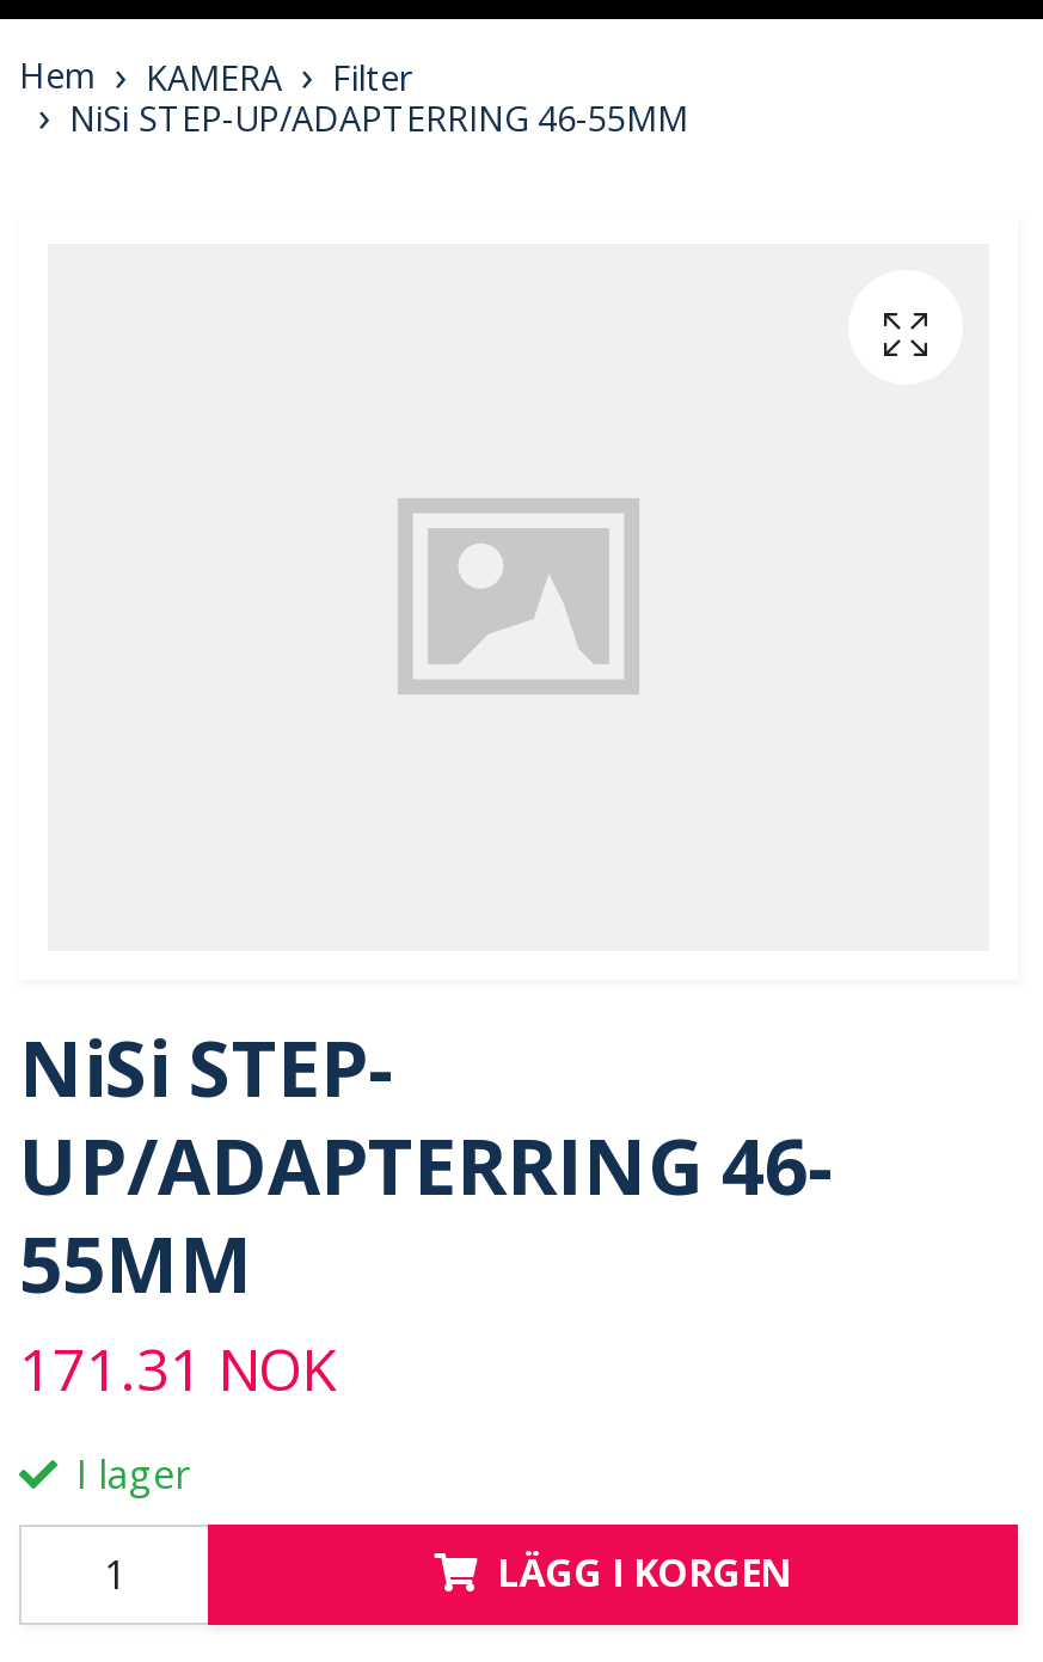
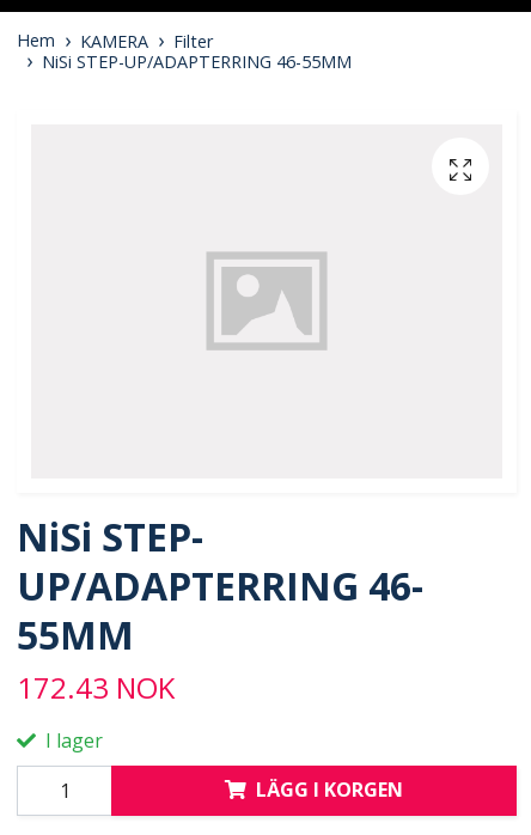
[19,1328,335,1407] 171.31 NOK -> [17,667,175,707] 172.43 NOK

